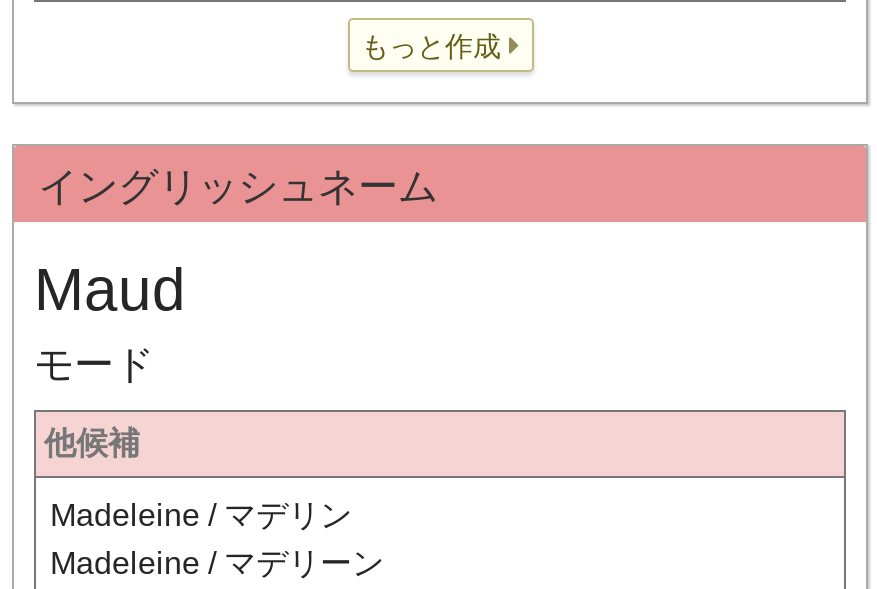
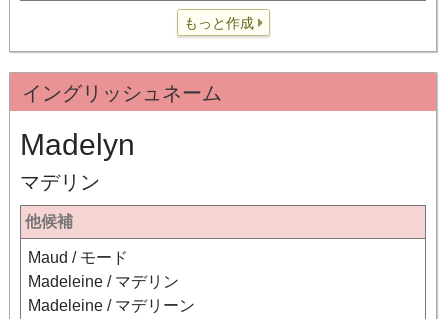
[34,256,186,386] Maud | モード -> [20,128,135,193] Madelyn | マデリン
none -> [28,249,128,266] Maud / モード

